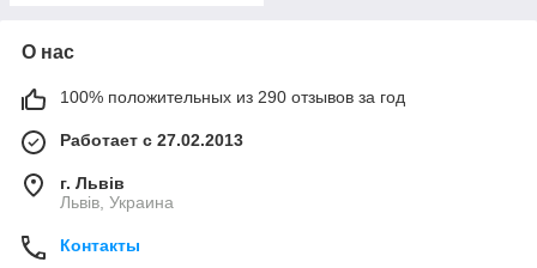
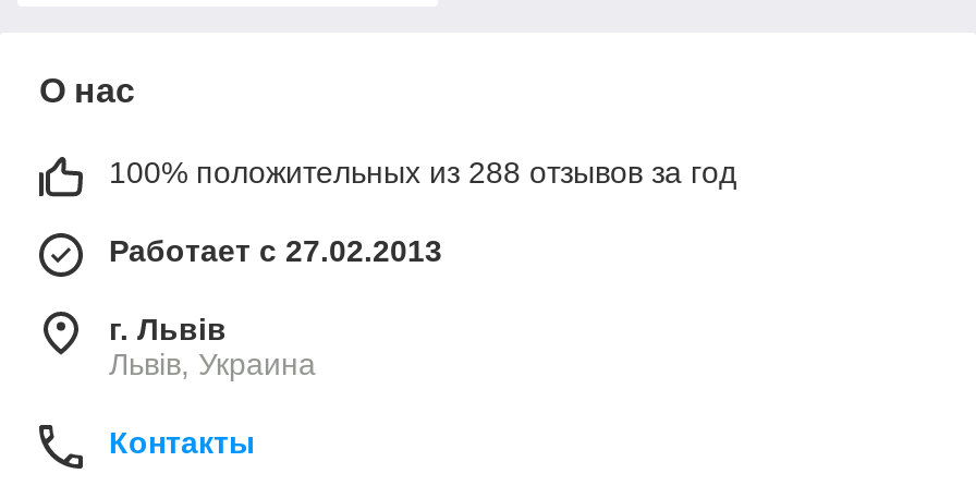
[60,87,405,106] 100% положительных из 290 отзывов за год -> [109,154,736,189] 100% положительных из 288 отзывов за год

